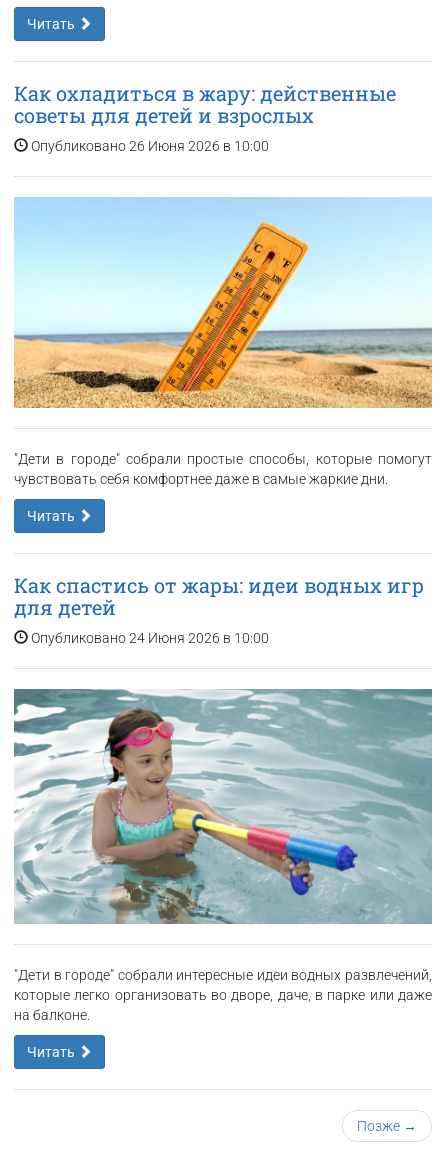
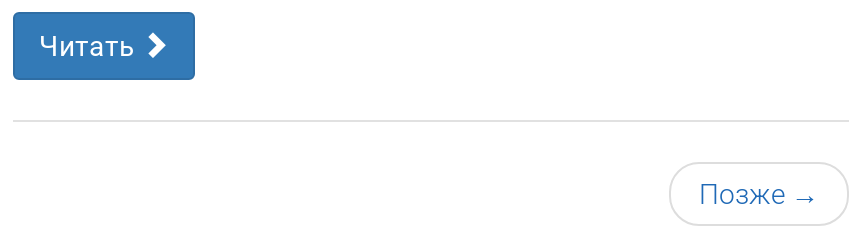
[14,80,396,154] Как охладиться в жару: действенные | советы для детей и взрослых | Опубликовано 26 Июня 2026 в 10:00 -> none
[13,196,433,409] [image] -> none
[14,451,432,646] "Дети в городе" собрали простые способы, которые помогут | чувствовать себя комфортнее даже в самые жаркие дни. | Читать | Как спастись от жары: идеи водных игр | для детей | Опубликовано 24 Июня 2026 в 10:00 -> none
[13,688,433,925] [image] -> none
[14,967,432,1060] "Дети в городе" собрали интересные идеи водных развлечений, | которые легко организовать во дворе, даче, в парке или даже | на балконе. | Читать -> none

